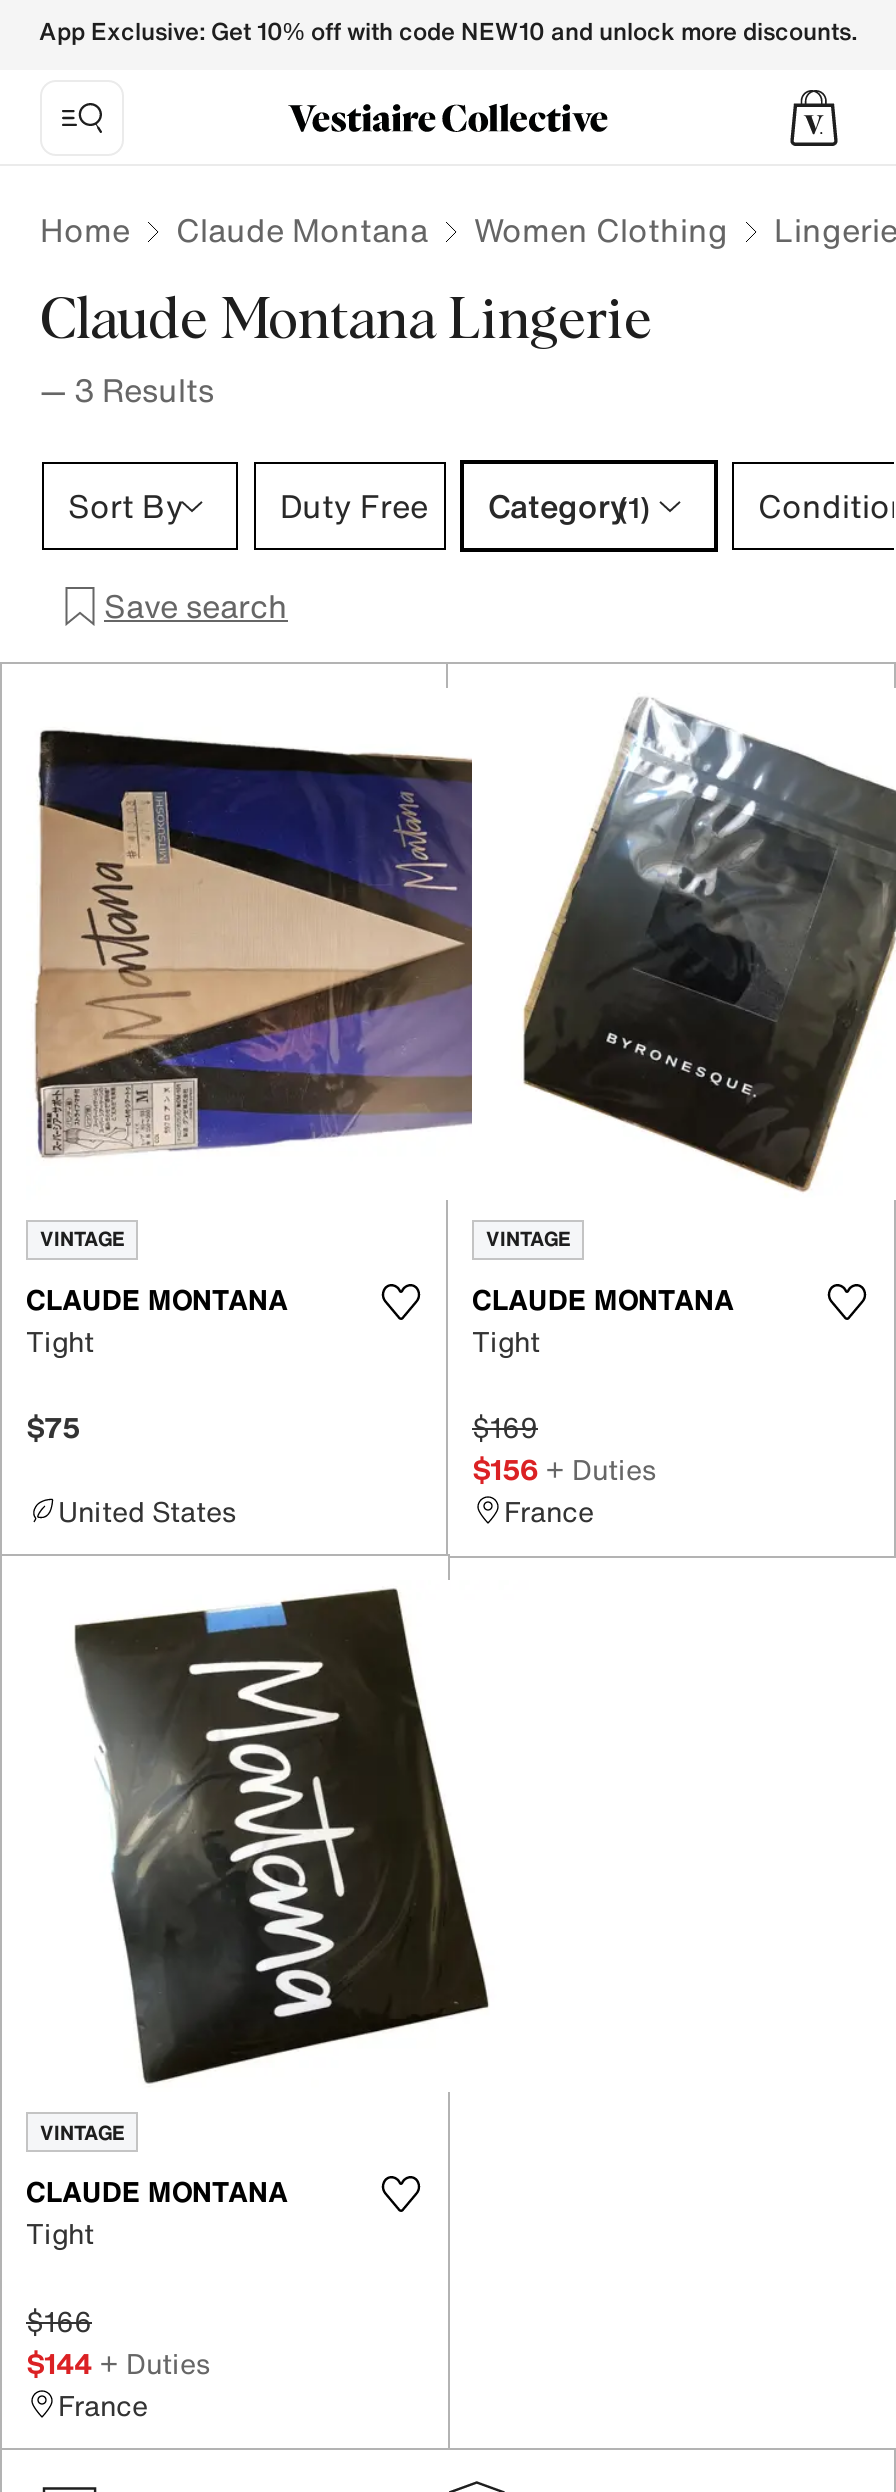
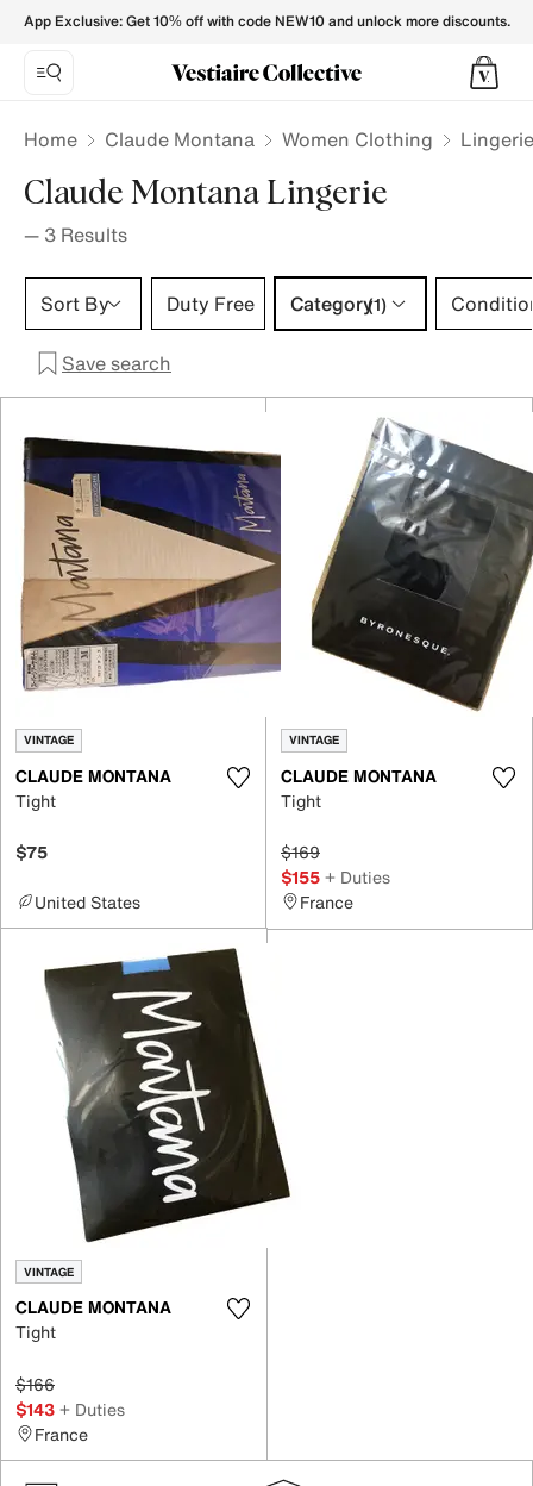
[472,1448,656,1490] $156 + Duties -> [281,864,390,889] $155 + Duties
[26,2342,210,2384] $144 + Duties -> [15,1396,125,1421] $143 + Duties

